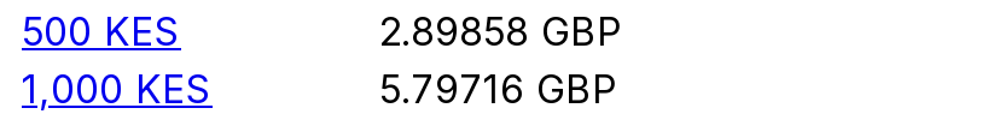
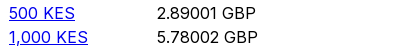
[379,8,623,56] 2.89858 GBP -> [157,3,256,23] 2.89001 GBP
[379,66,618,114] 5.79716 GBP -> [157,27,258,47] 5.78002 GBP

